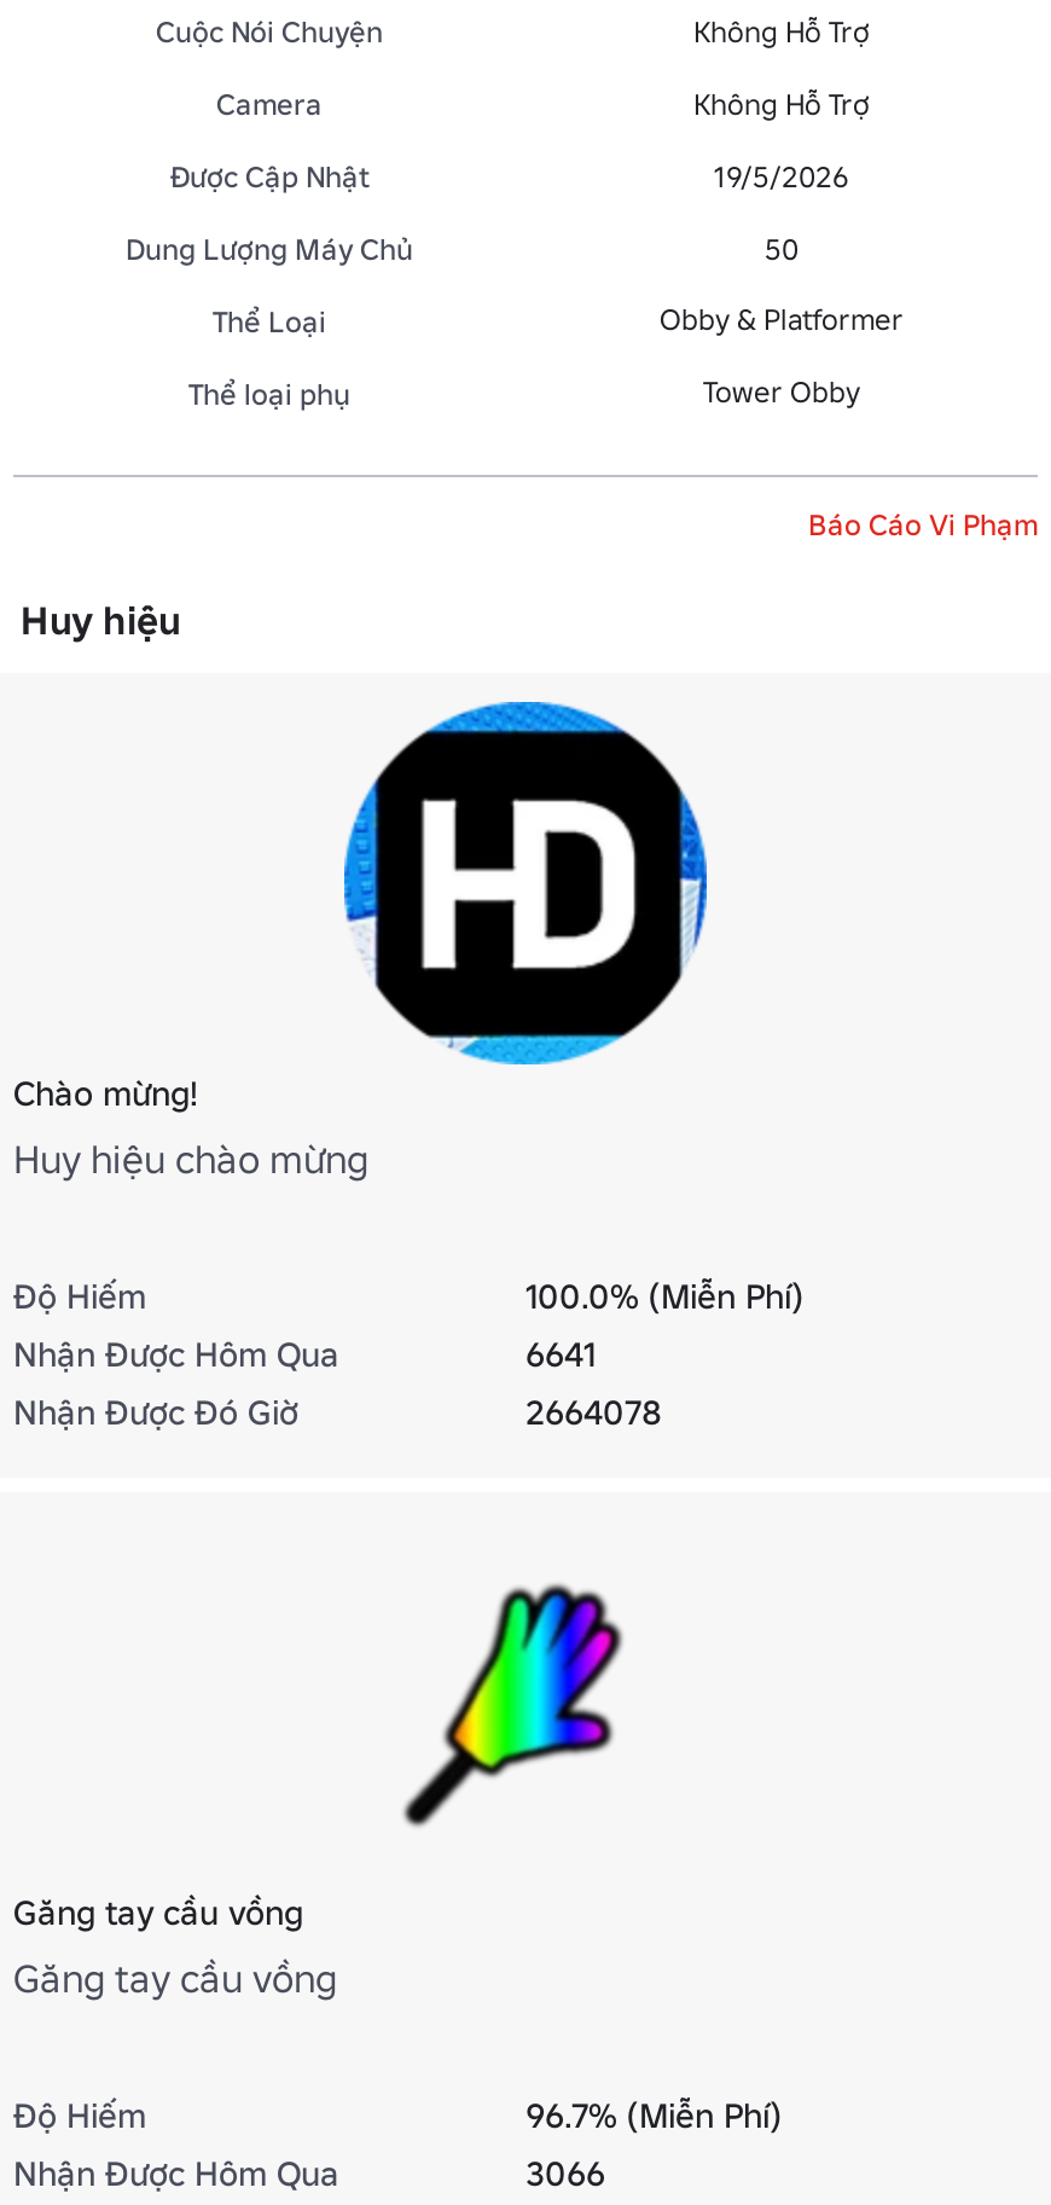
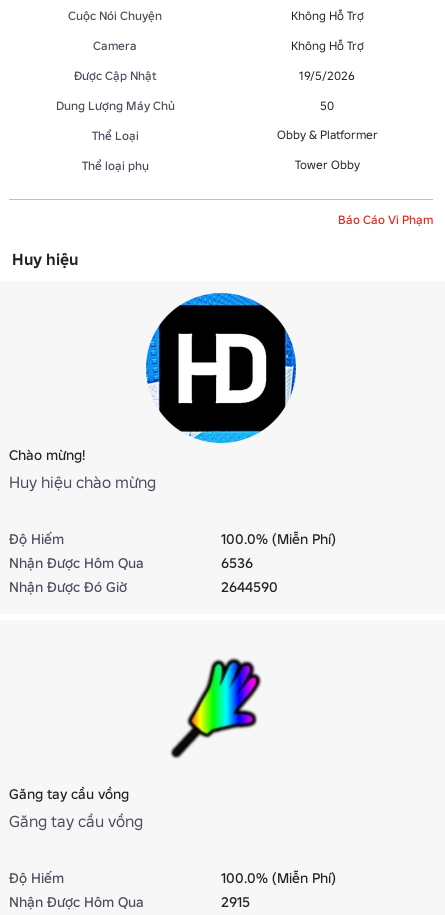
[525,1331,596,1375] 6641 -> [221,553,253,571] 6536
[525,1389,661,1433] 2664078 -> [221,577,278,595] 2644590
[525,2093,782,2136] 96.7% (Miễn Phí) -> [221,868,336,886] 100.0% (Miễn Phí)
[525,2151,605,2194] 3066 -> [221,892,250,910] 2915

